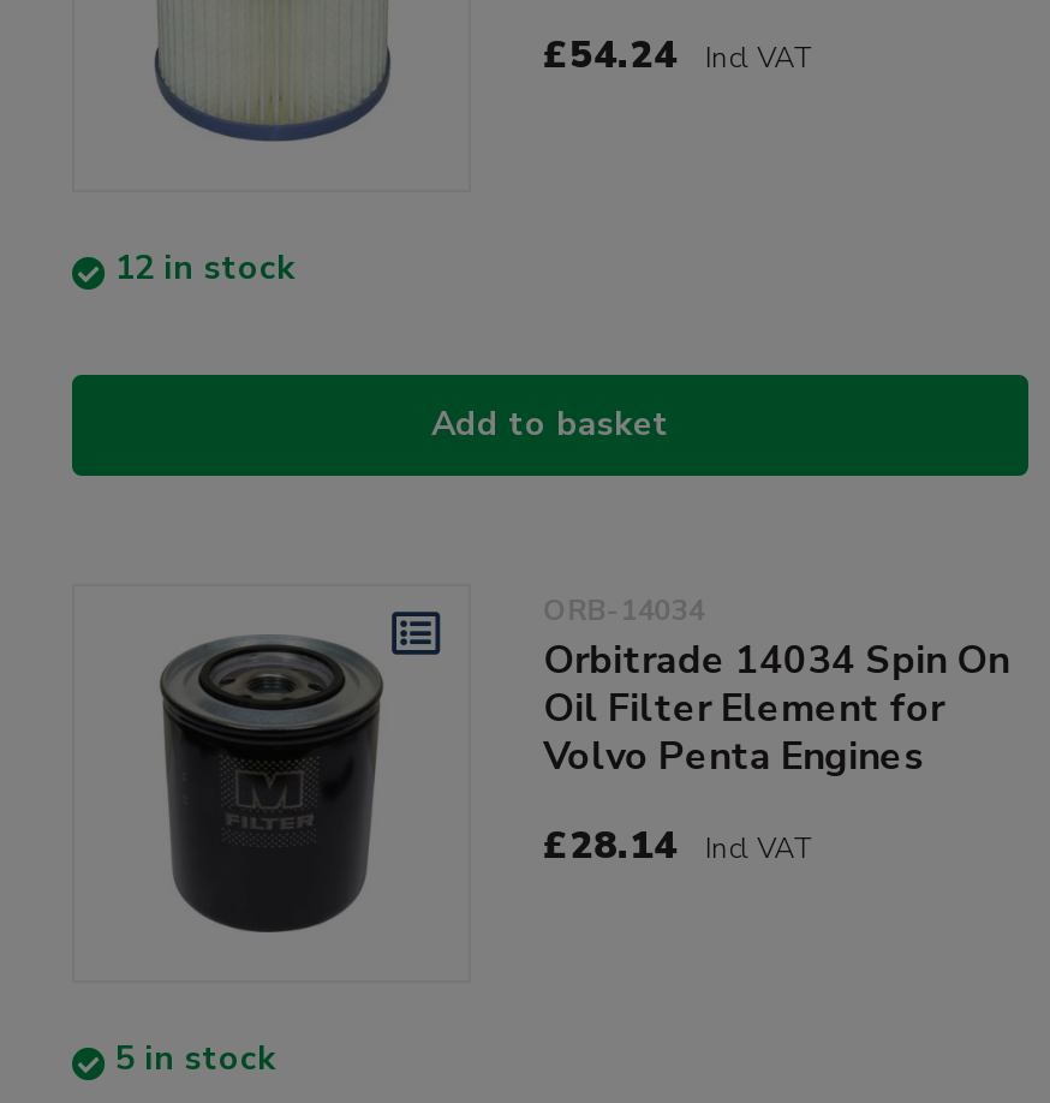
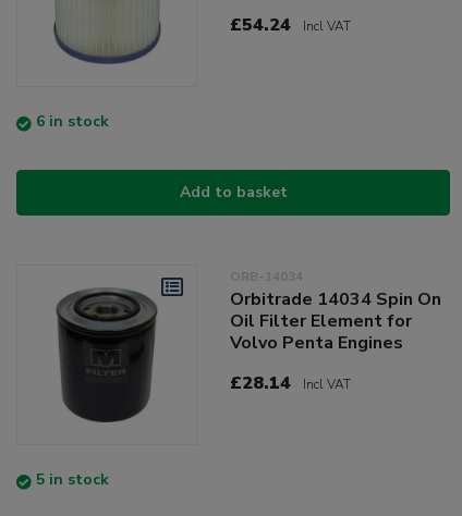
[115,245,296,291] 12 in stock -> [36,111,109,132] 6 in stock

